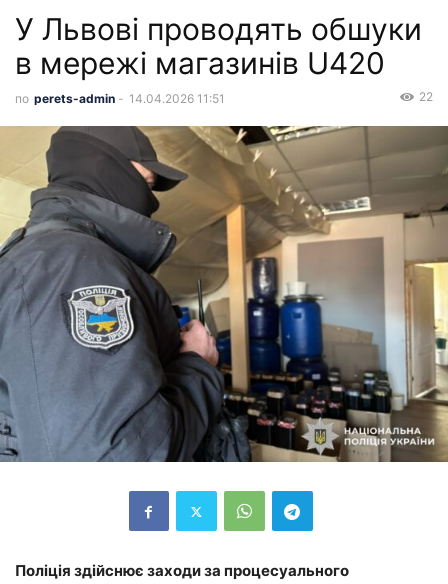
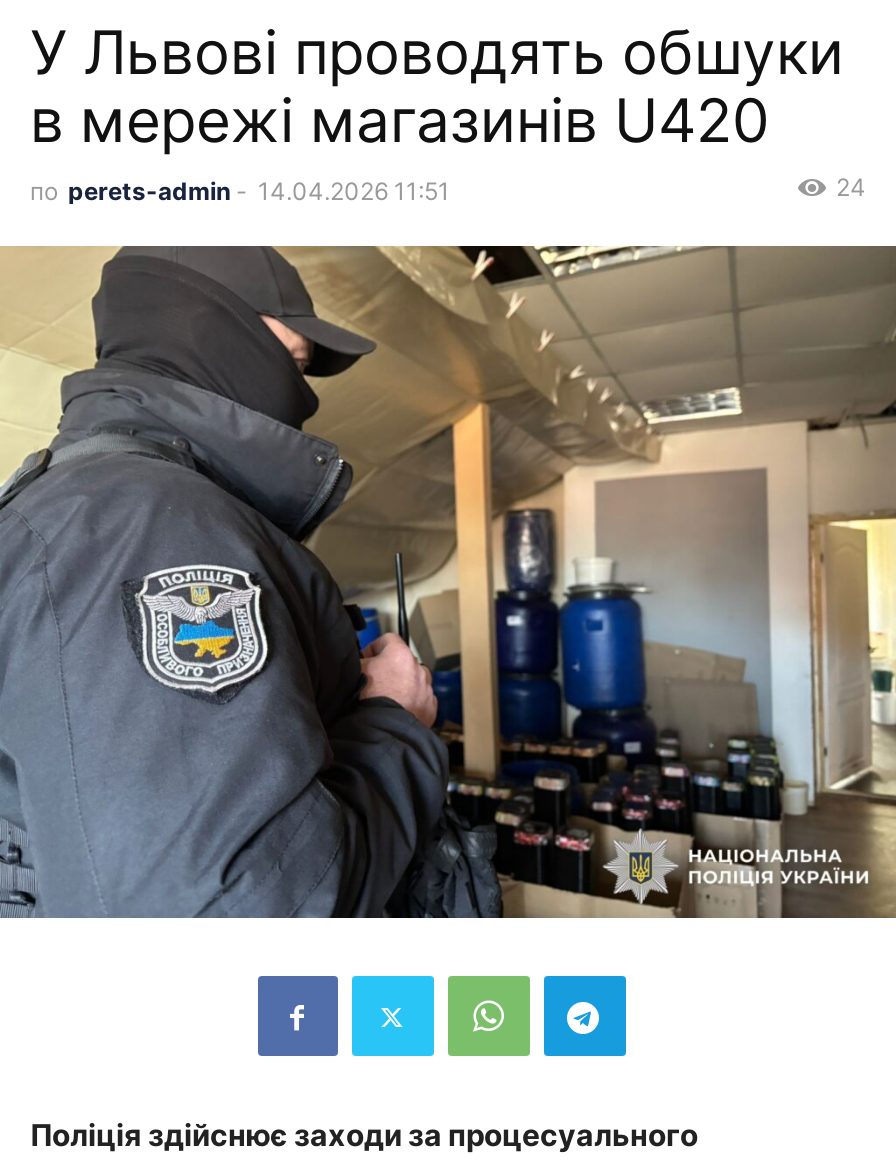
[419,89,433,104] 22 -> [836,172,866,202] 24

